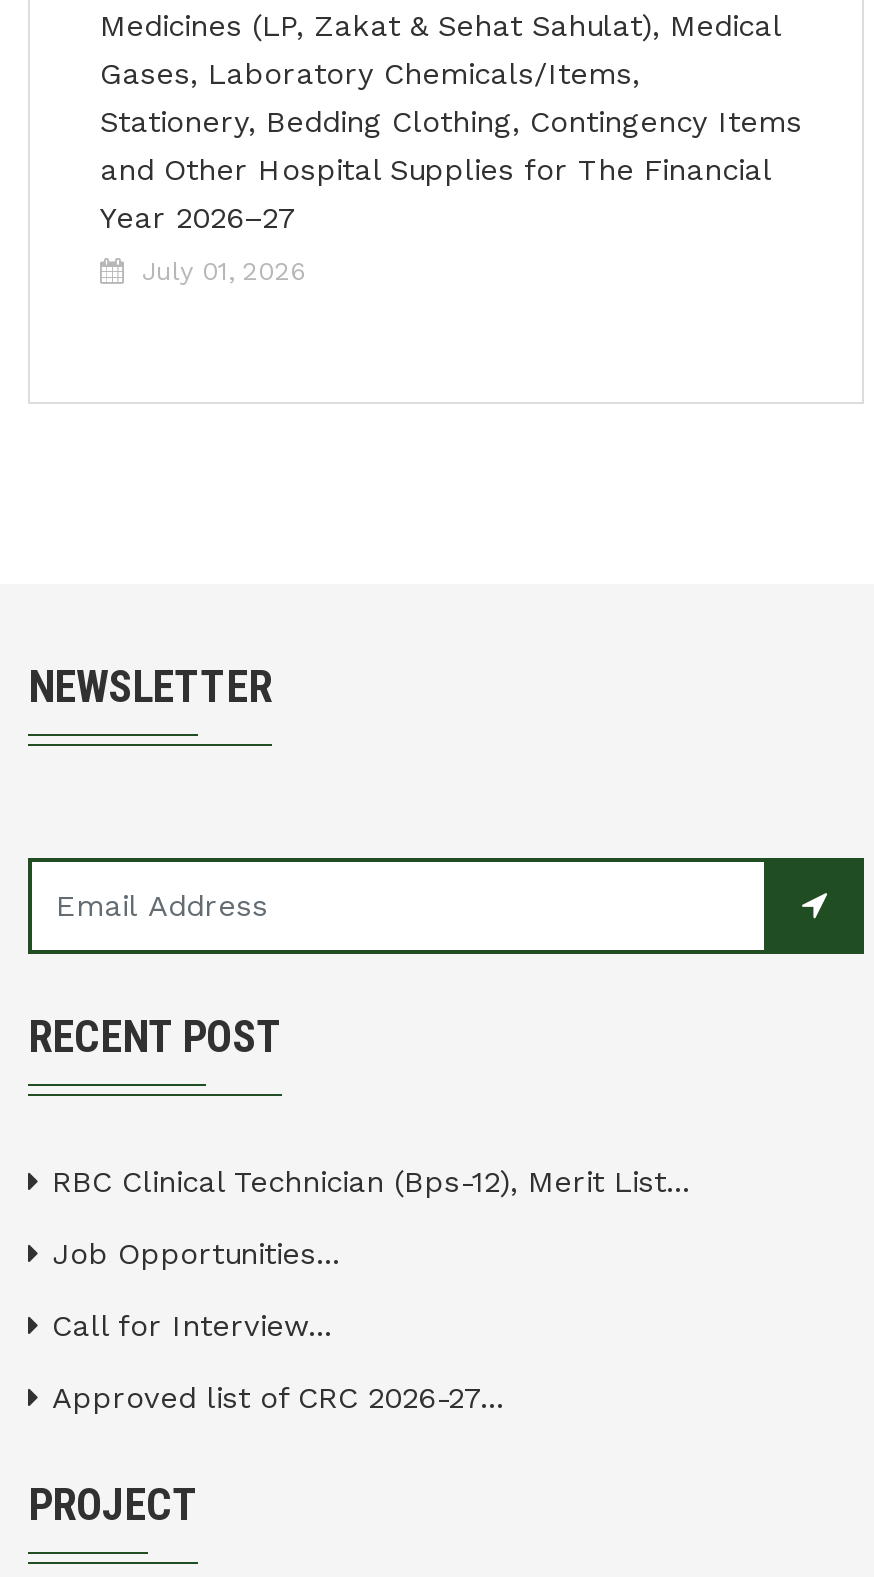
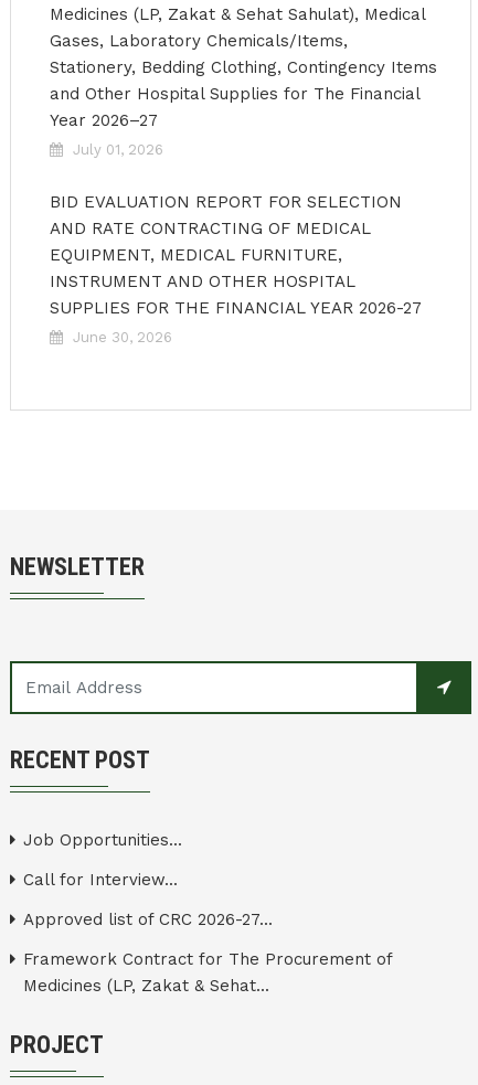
none -> [50,192,422,345] BID EVALUATION REPORT FOR SELECTION | AND RATE CONTRACTING OF MEDICAL | EQUIPMENT, MEDICAL FURNITURE, | INSTRUMENT AND OTHER HOSPITAL | SUPPLIES FOR THE FINANCIAL YEAR 2026-27 | June 30, 2026
[52,1164,690,1200] RBC Clinical Technician (Bps-12), Merit List... -> none
none -> [23,949,392,996] Framework Contract for The Procurement of | Medicines (LP, Zakat & Sehat...

